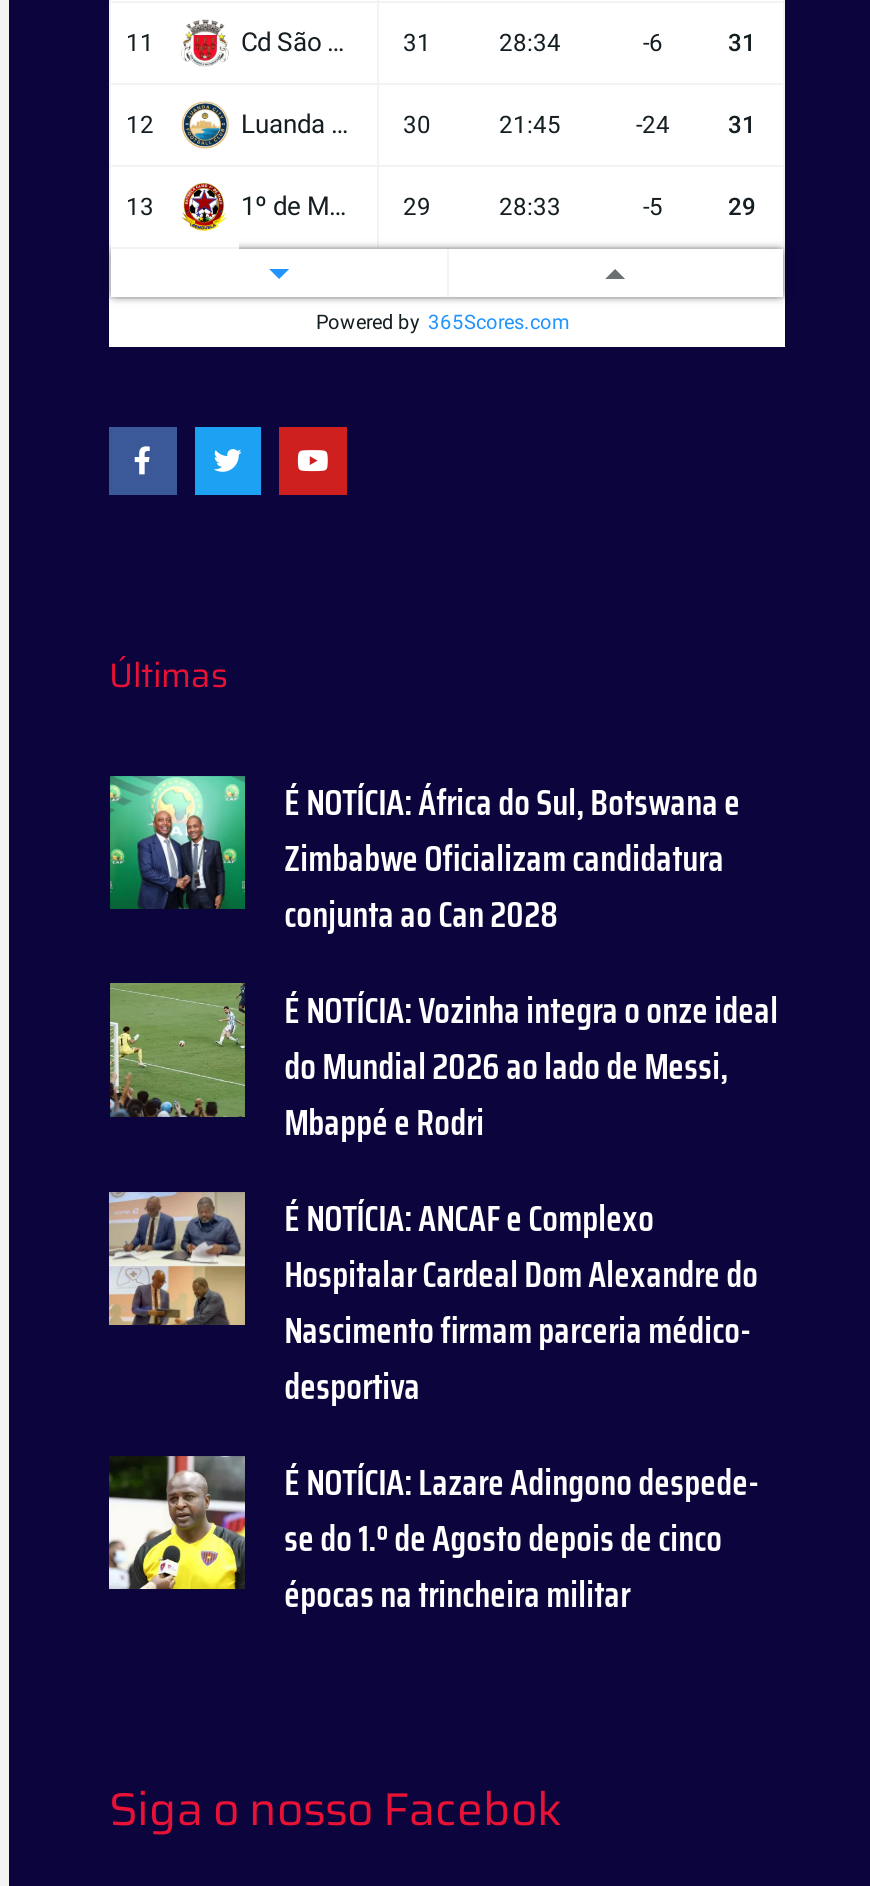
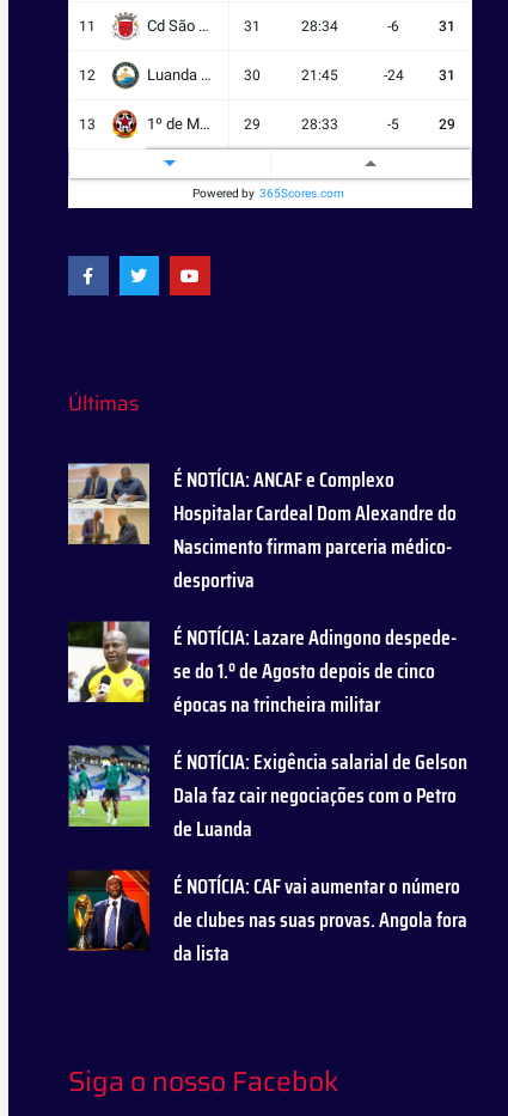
[109,774,778,1151] [image] | É NOTÍCIA: África do Sul, Botswana e | Zimbabwe Oficializam candidatura | conjunta ao Can 2028 | É NOTÍCIA: Vozinha integra o onze ideal | do Mundial 2026 ao lado de Messi, | Mbappé e Rodri -> none
[107,982,247,1120] [image] -> none
moved [107,1190,758,1623] -> [67,463,456,722]: [image] | É NOTÍCIA: ANCAF e Complexo | Hospitalar Cardeal Dom Alexandre do | Nascimento firmam parceria médico- | desportiva | É NOTÍCIA: Lazare Adingono despede- | se do 1.º de Agosto depois de cinco | épocas na trincheira militar
none -> [67,745,467,971] [image] | É NOTÍCIA: Exigência salarial de Gelson | Dala faz cair negociações com o Petro | de Luanda | É NOTÍCIA: CAF vai aumentar o número | de clubes nas suas provas. Angola fora | da lista
none -> [68,870,151,952] [image]

